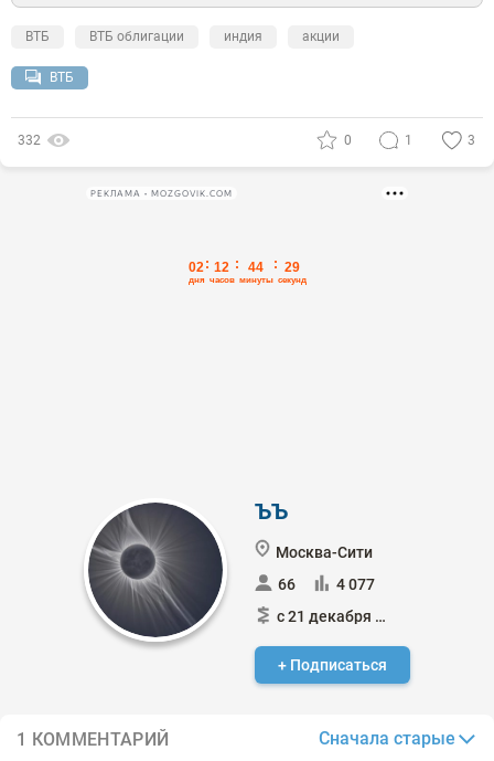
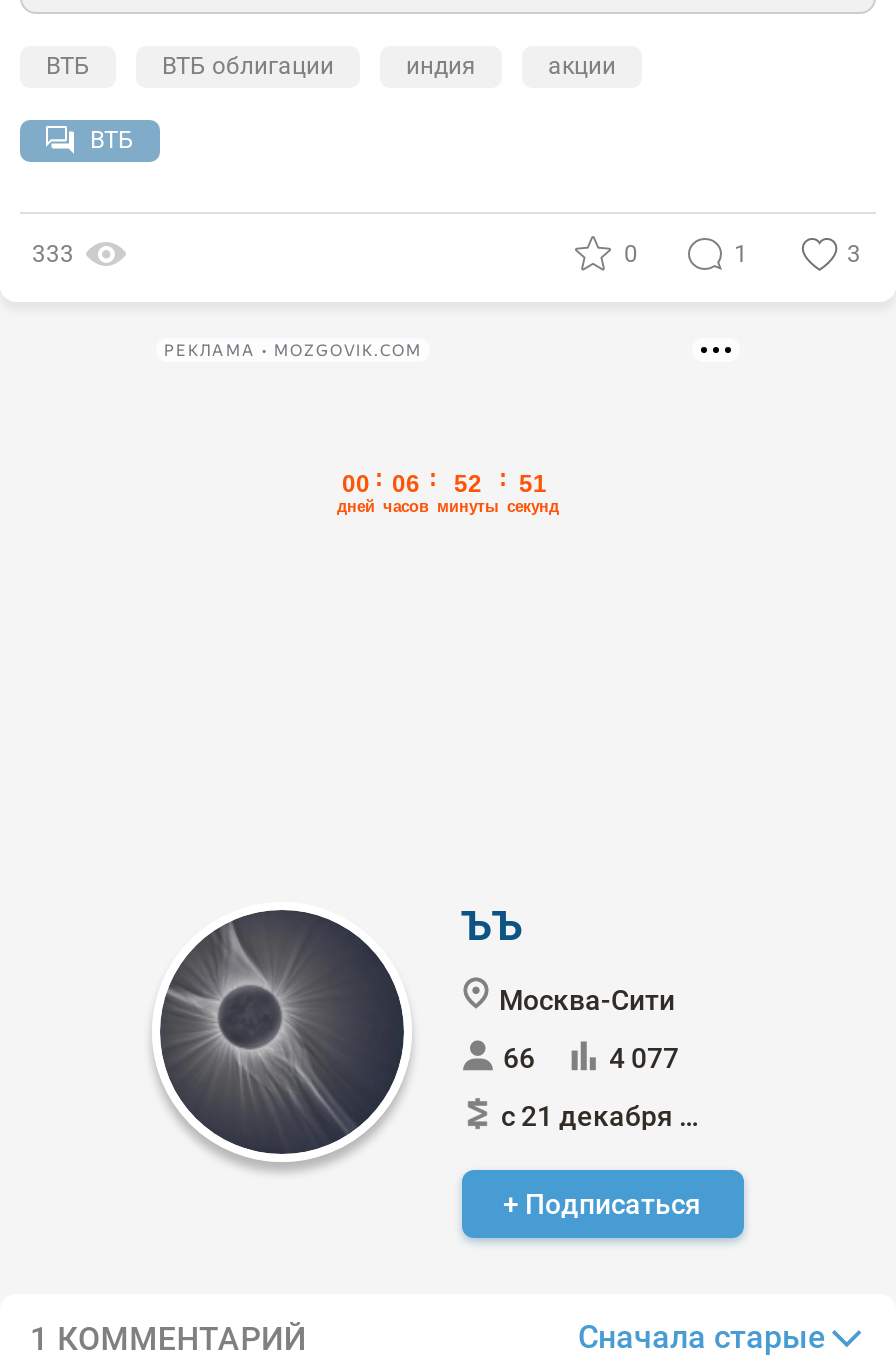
[18,133,41,148] 332 -> [32,240,74,268] 333

